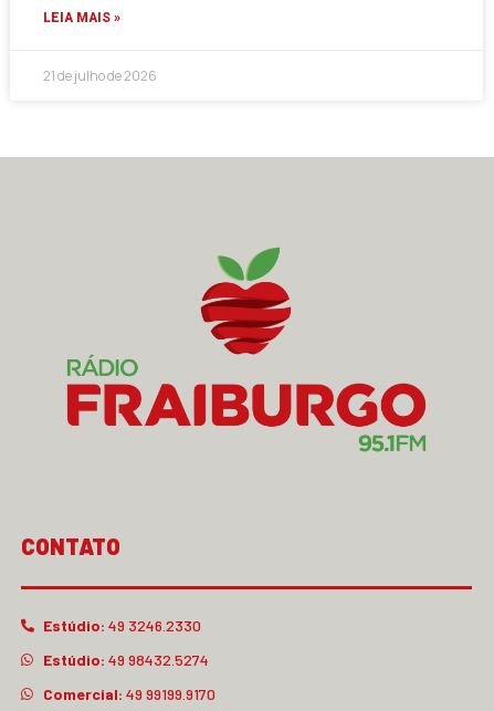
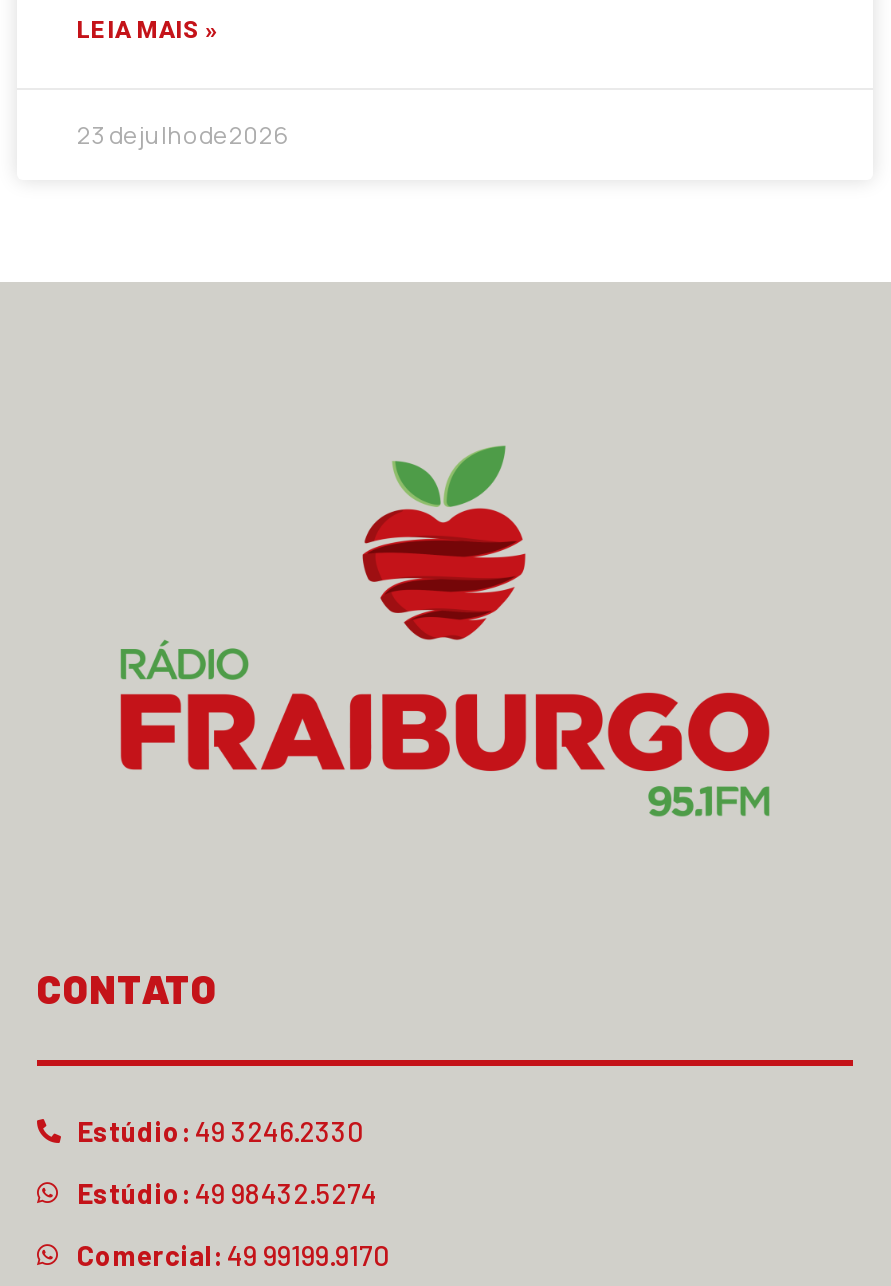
[43,66,157,85] 21 de julho de 2026 -> [77,118,289,152] 23 de julho de 2026

